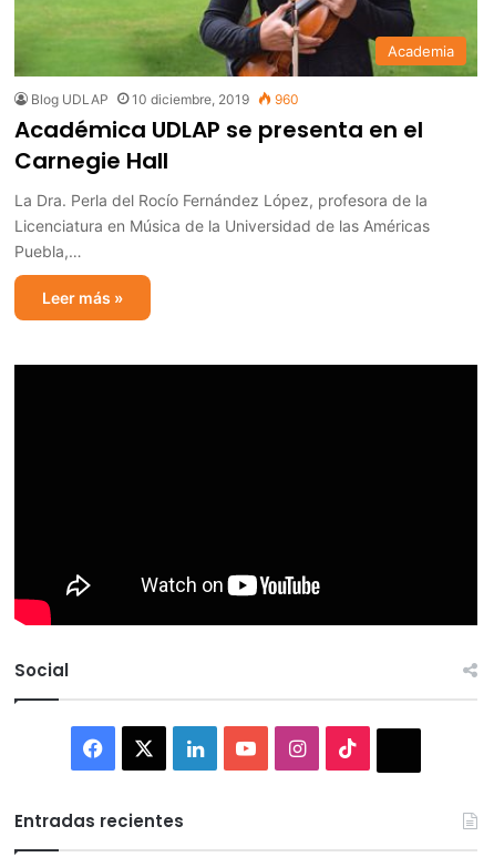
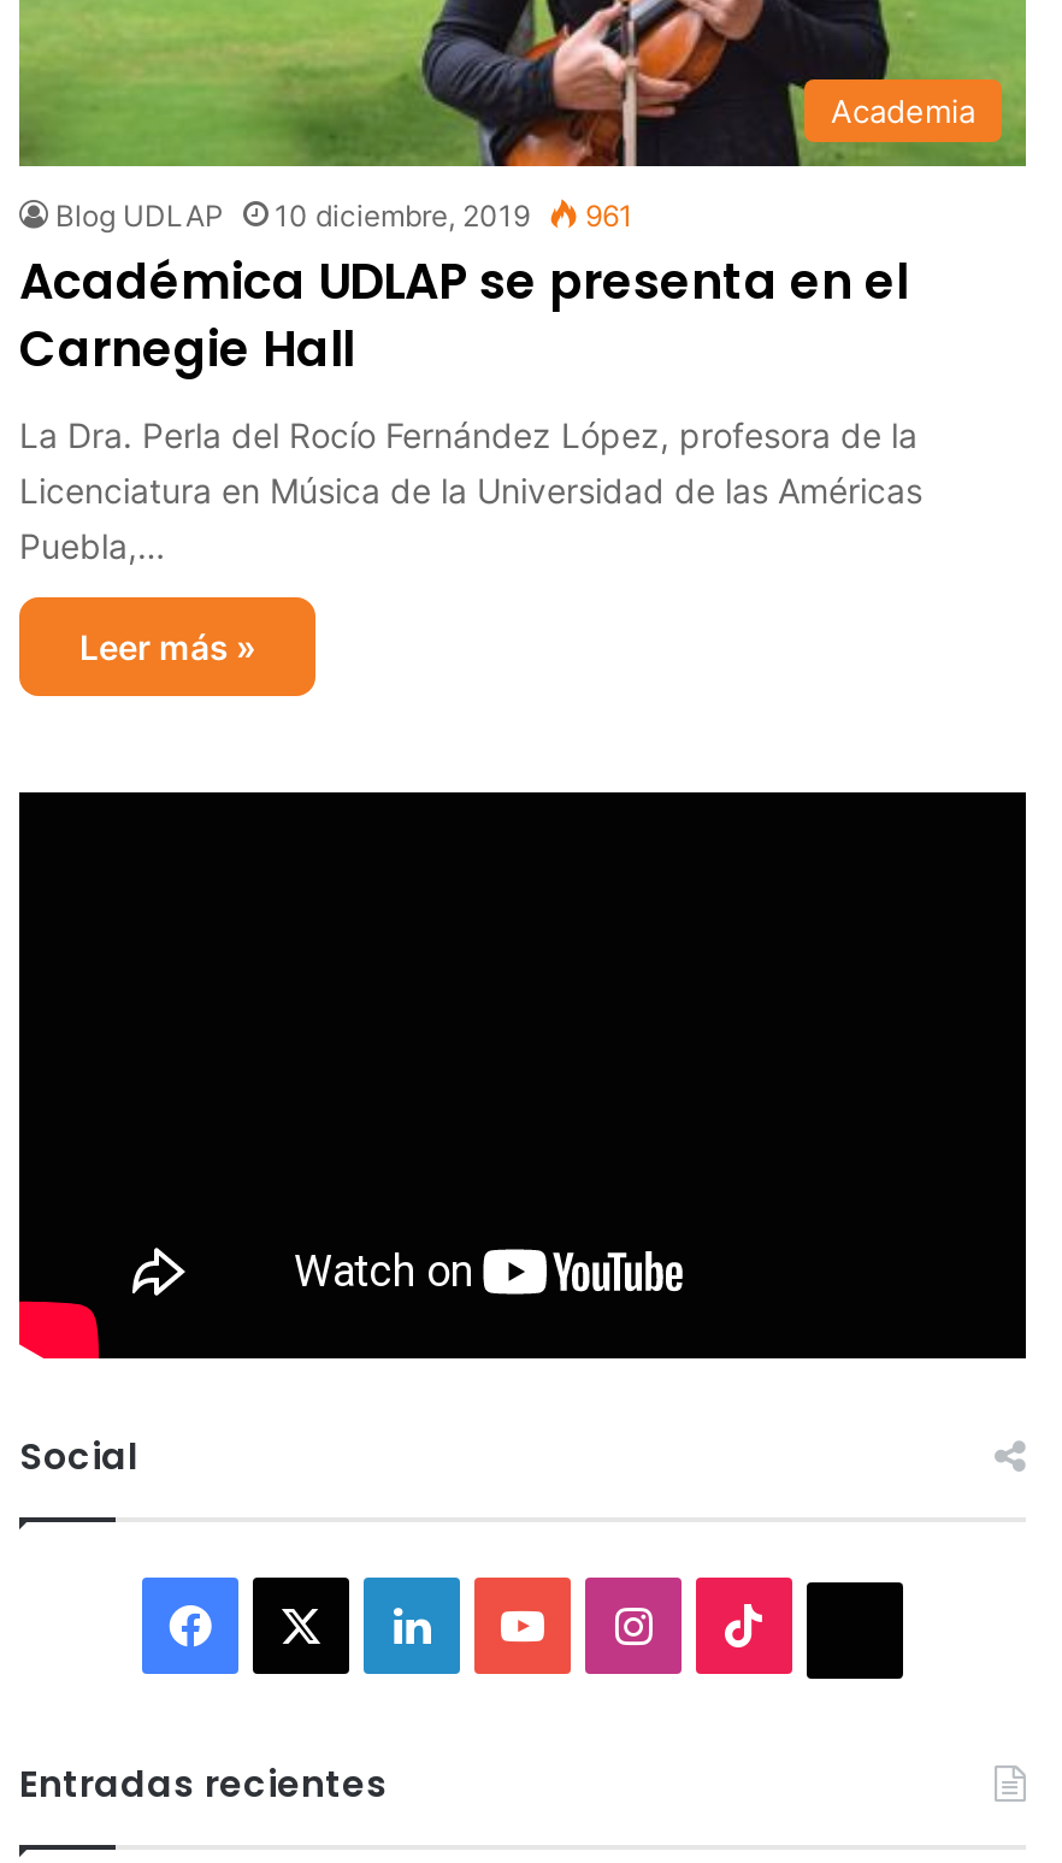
[31,91,299,107] Blog UDLAP 10 diciembre, 2019 960 -> [55,197,633,233] Blog UDLAP 10 diciembre, 2019 961

